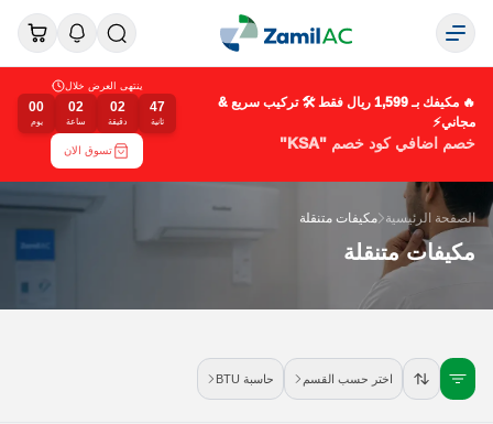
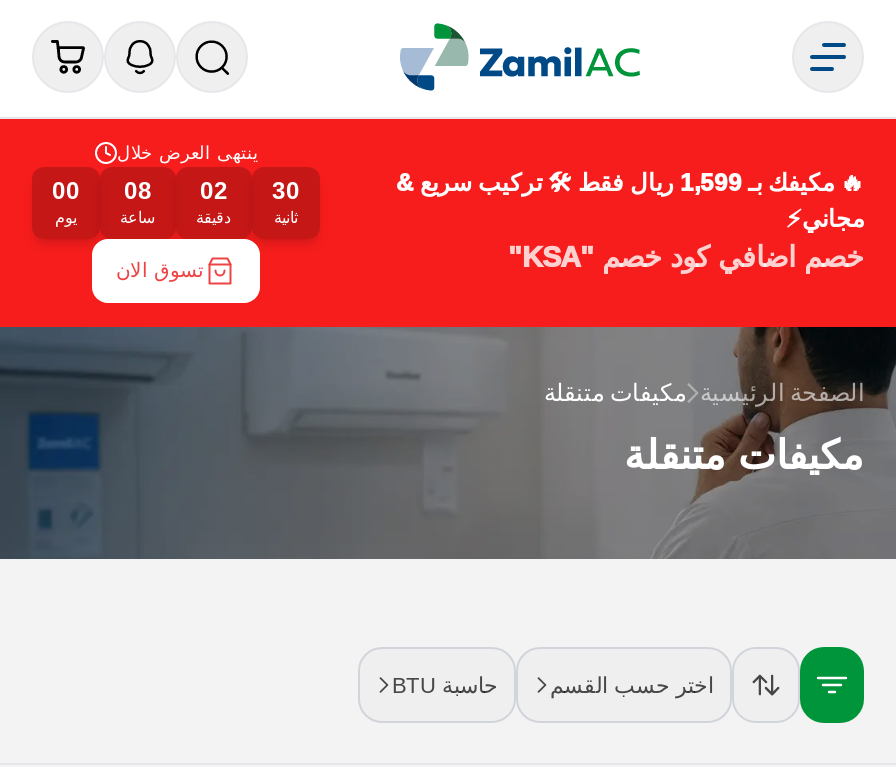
[68,99,84,114] 02 -> [124,176,152,204] 08
[150,99,165,114] 47 -> [272,176,300,204] 30

